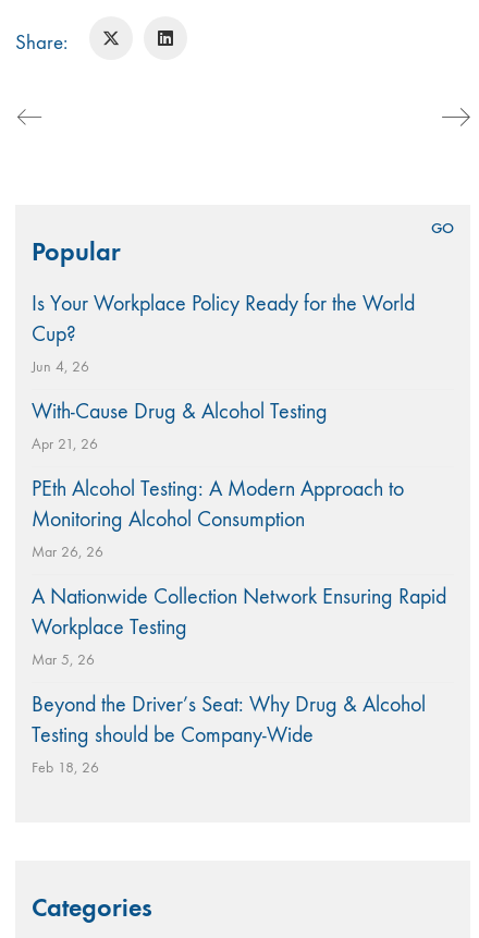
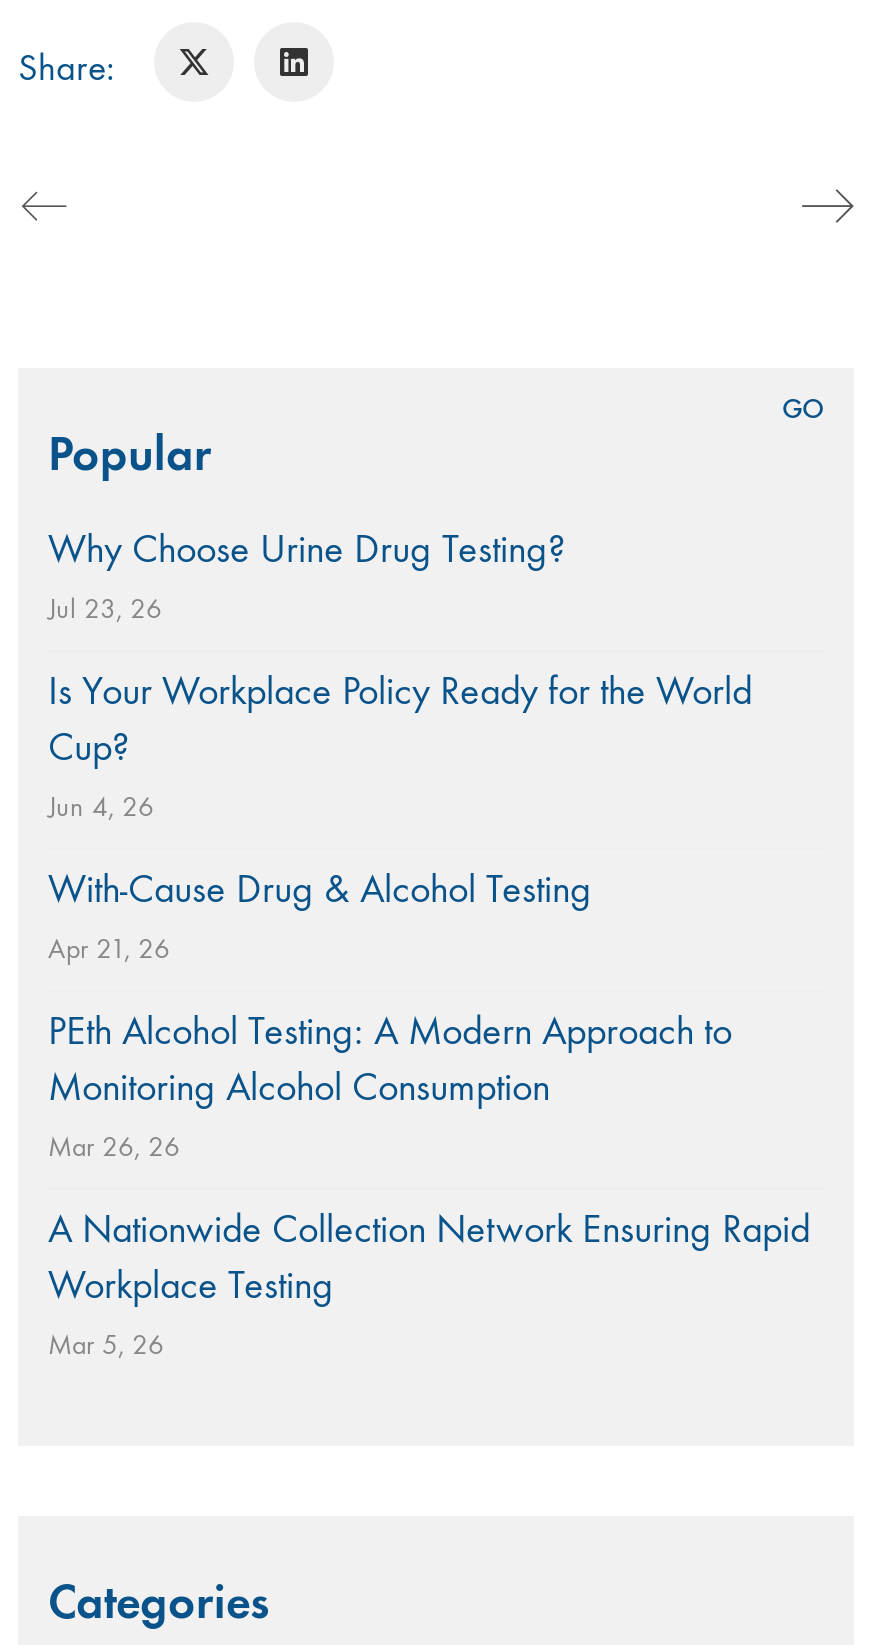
none -> [48,525,566,625] Why Choose Urine Drug Testing? | Jul 23, 26
moved [32,291,446,669] -> [48,667,810,1361]: Is Your Workplace Policy Ready for the World | Cup? | Jun 4, 26 | ... | Workplace Testing | Mar 5, 26
[32,692,426,777] Beyond the Driver’s Seat: Why Drug & Alcohol | Testing should be Company-Wide | Feb 18, 26 -> none

